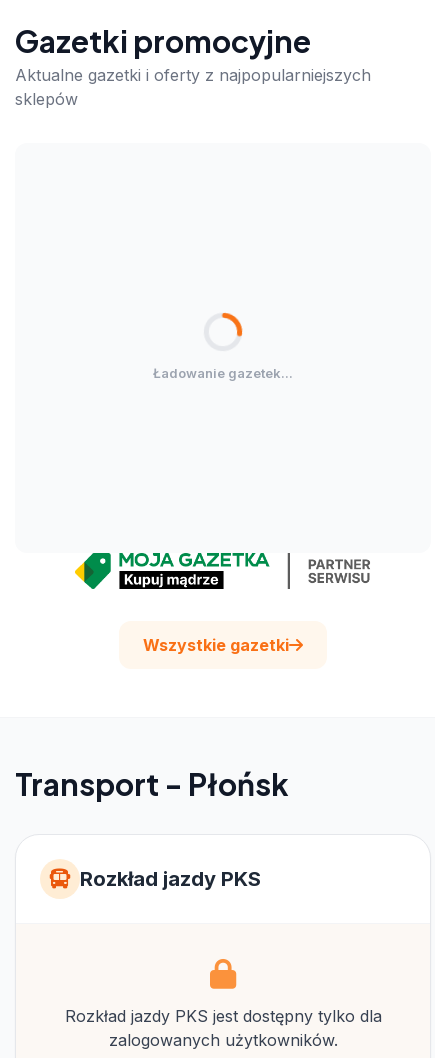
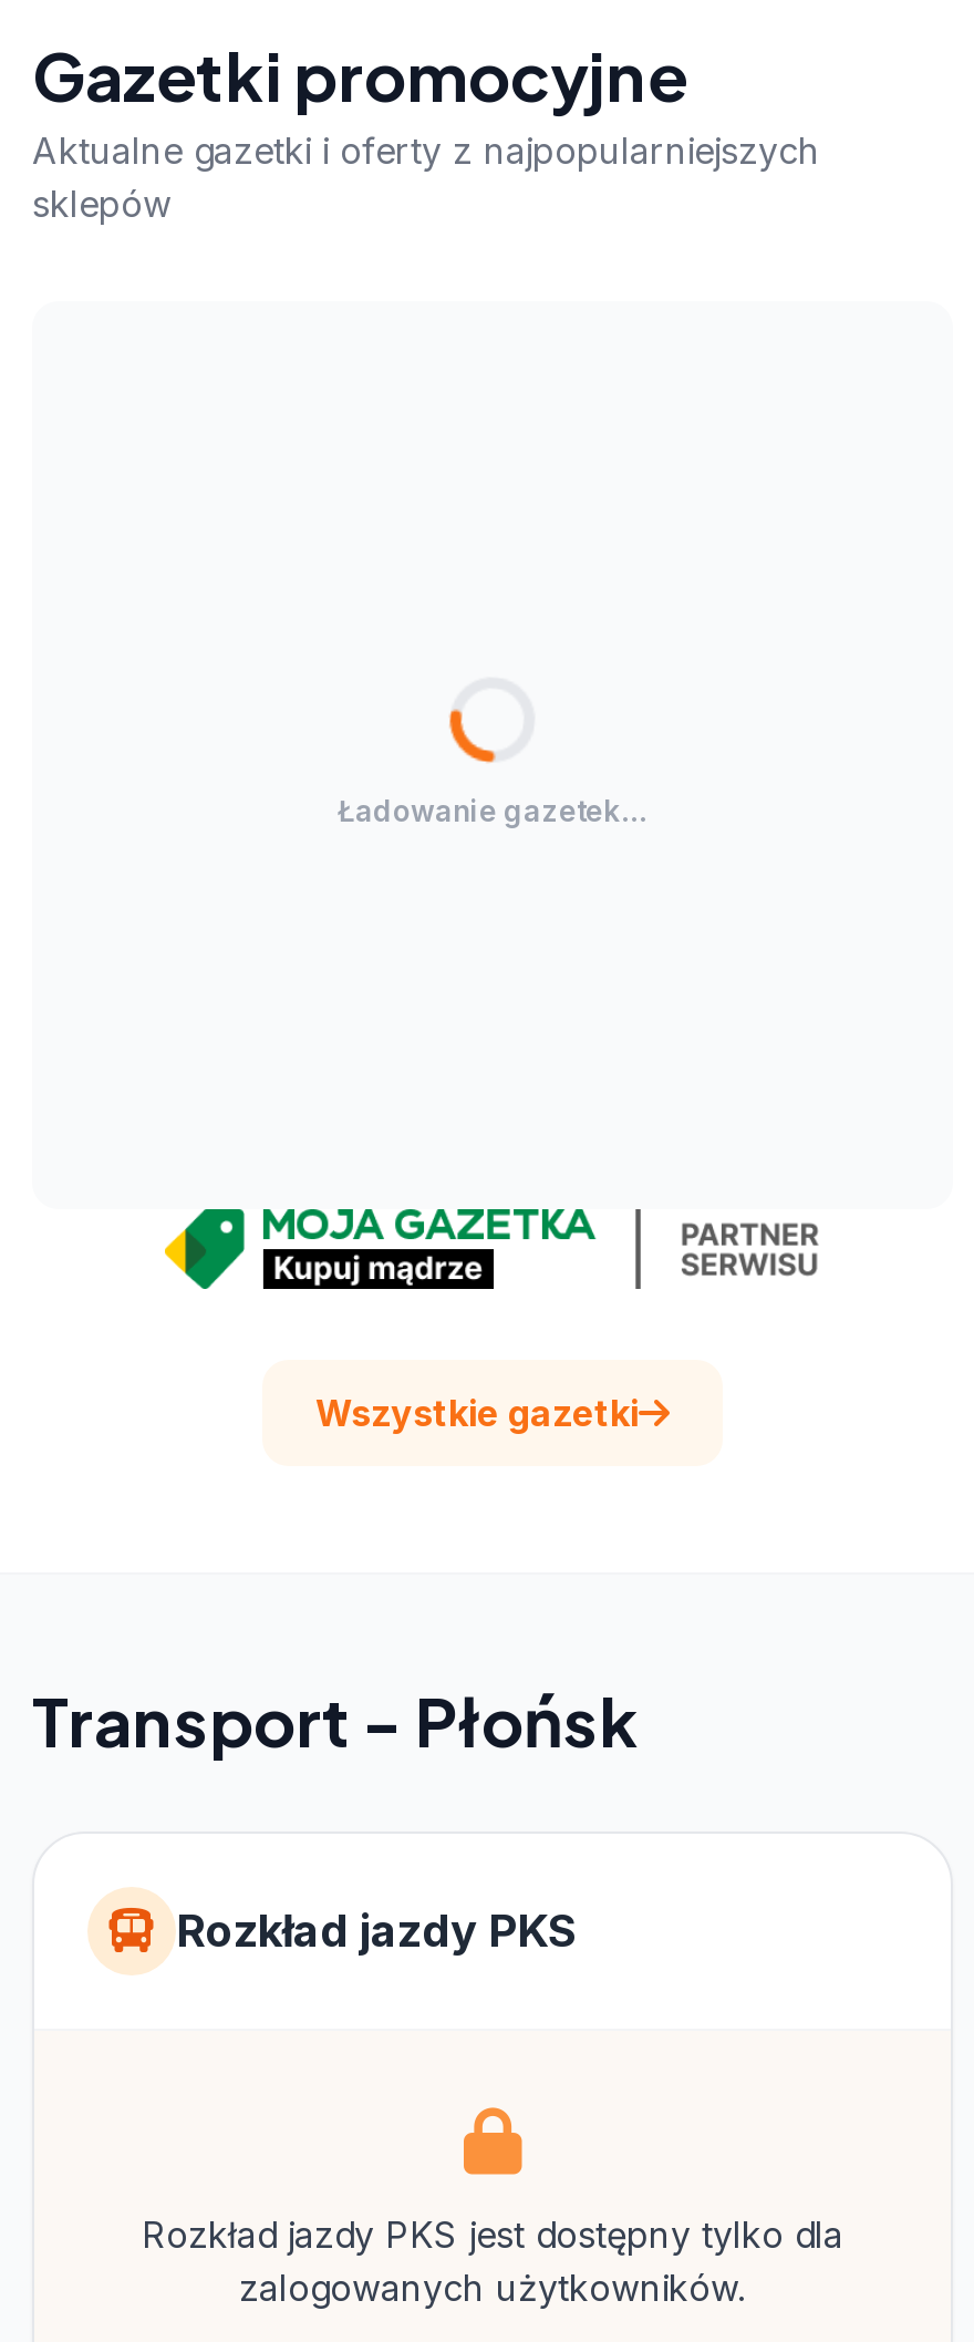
[204,312,243,351] [image] -> [448,678,535,764] [image]

